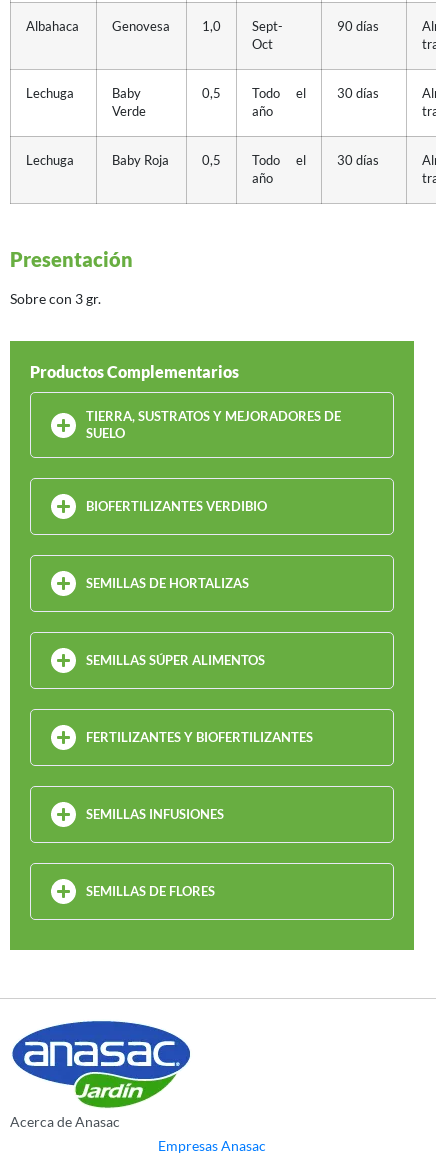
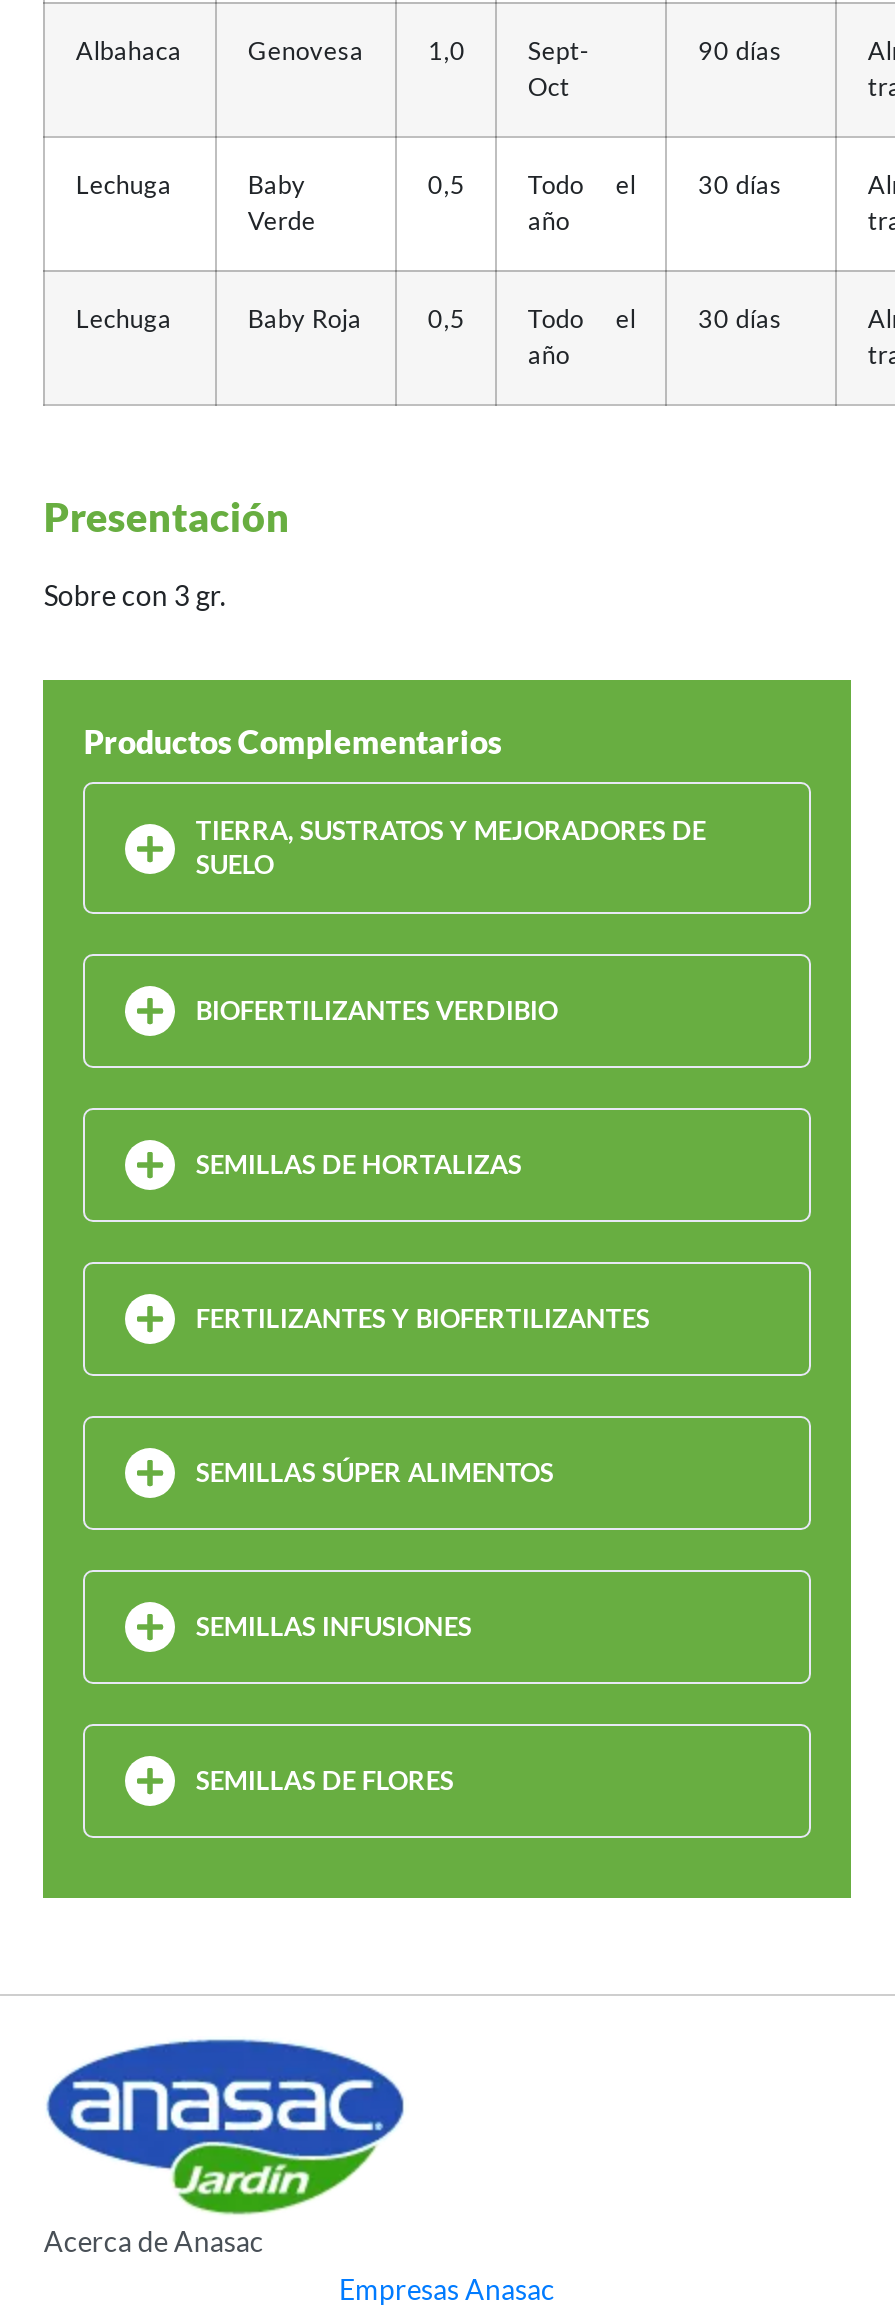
moved [86,652,265,668] -> [196,1456,554,1488]: SEMILLAS SÚPER ALIMENTOS
moved [86,729,313,745] -> [196,1302,650,1334]: FERTILIZANTES Y BIOFERTILIZANTES

